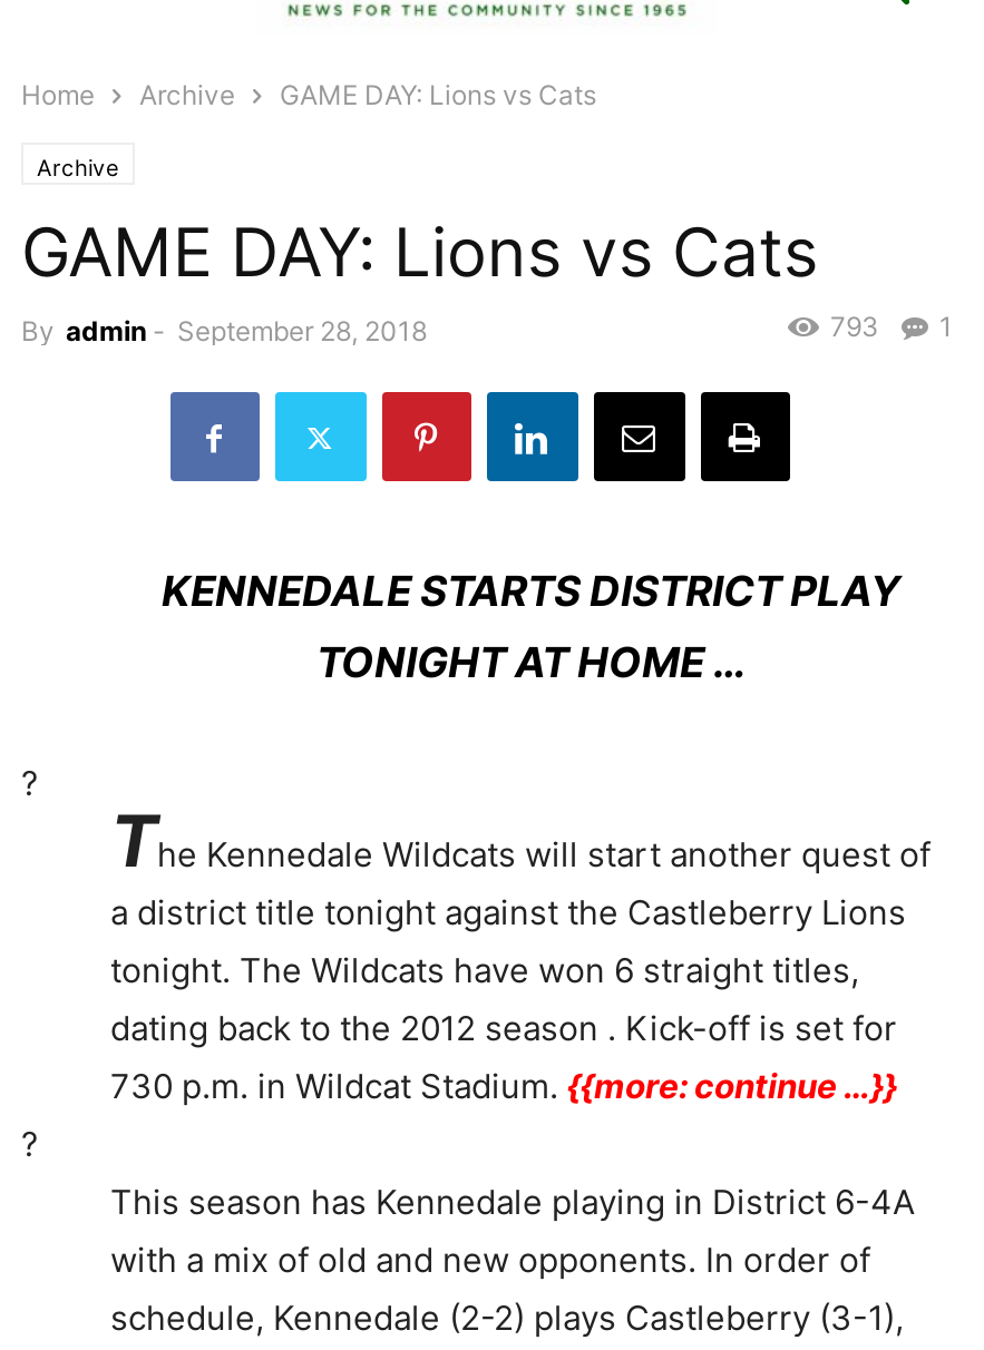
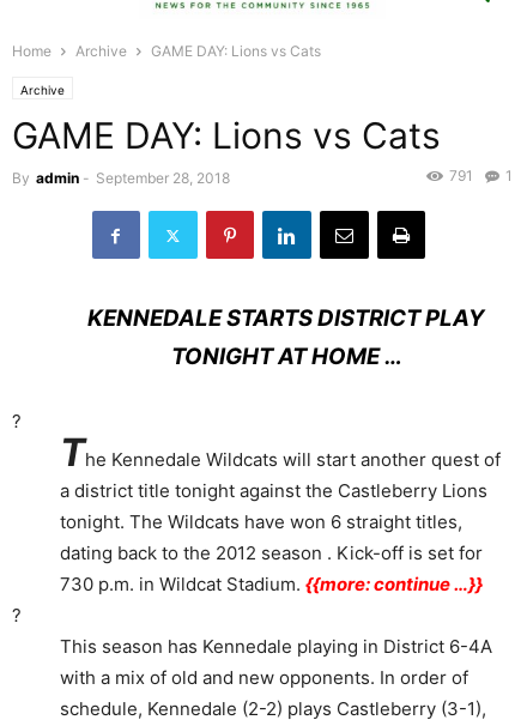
[830,310,953,343] 793 1 -> [449,167,513,184] 791 1

